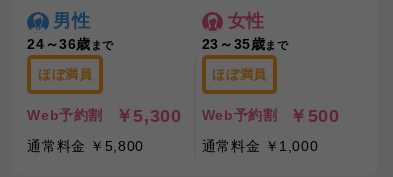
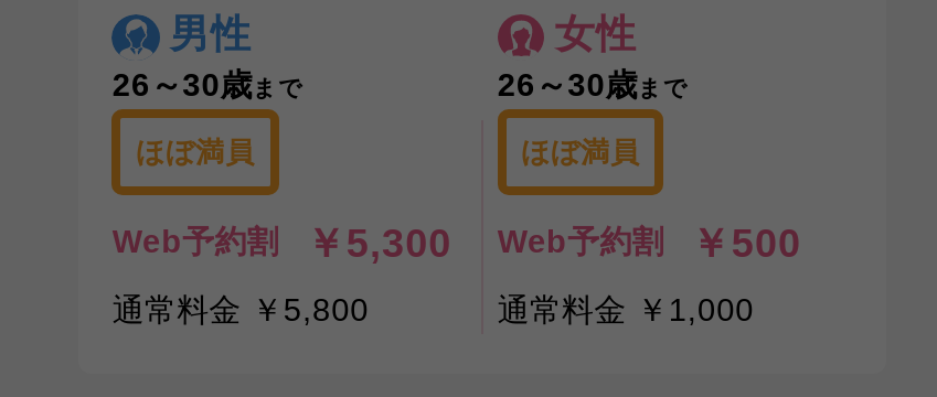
[27,36,114,52] 24～36歳まで -> [112,68,304,104] 26～30歳まで
[202,36,288,52] 23～35歳まで -> [498,68,689,104] 26～30歳まで

